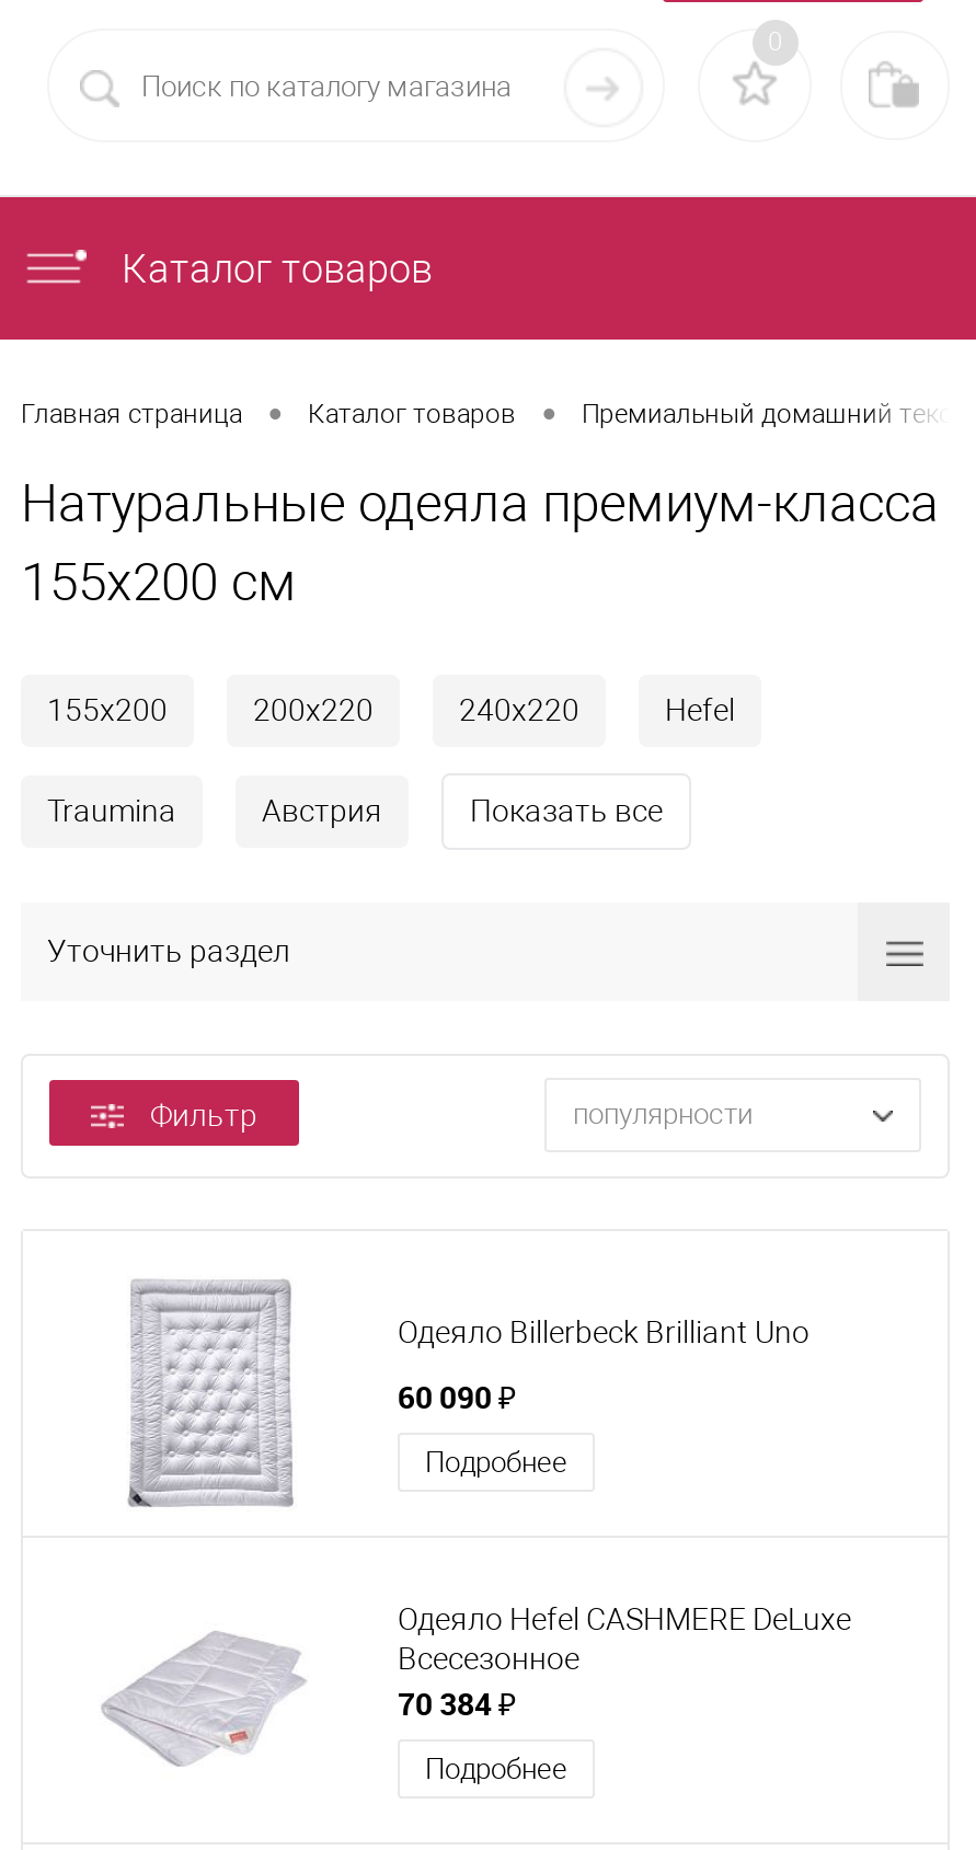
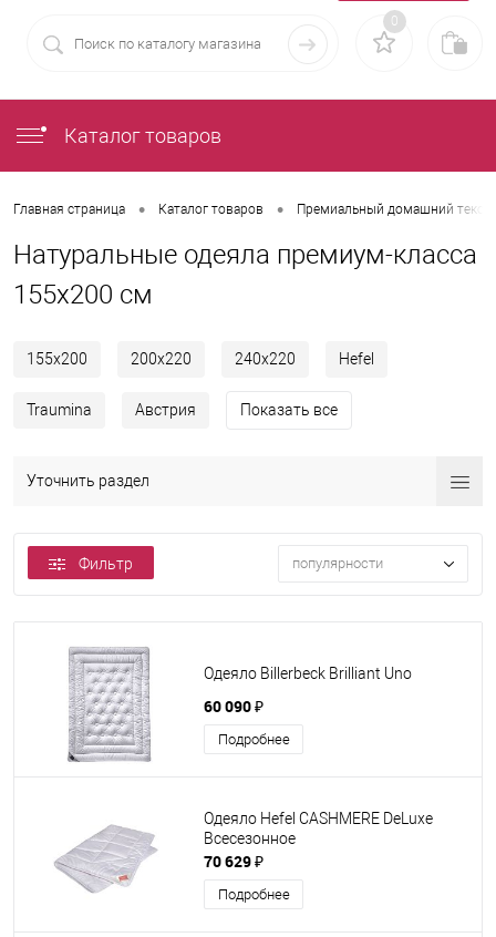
[398,1682,516,1724] 70 384 ₽ -> [204,851,263,872] 70 629 ₽

